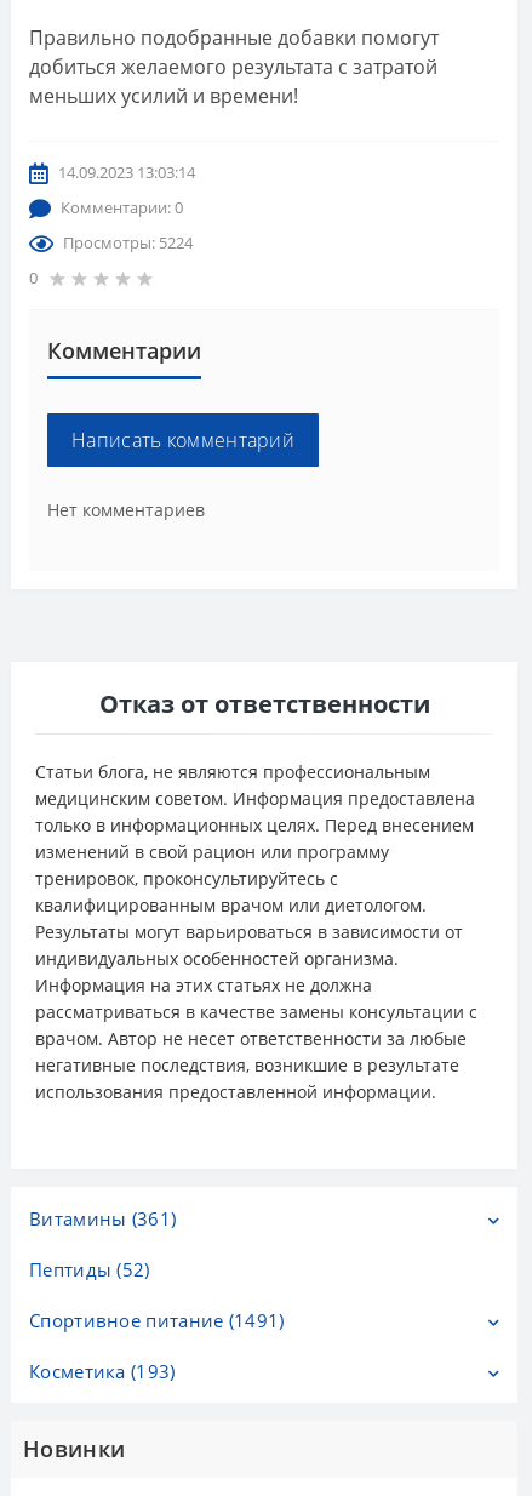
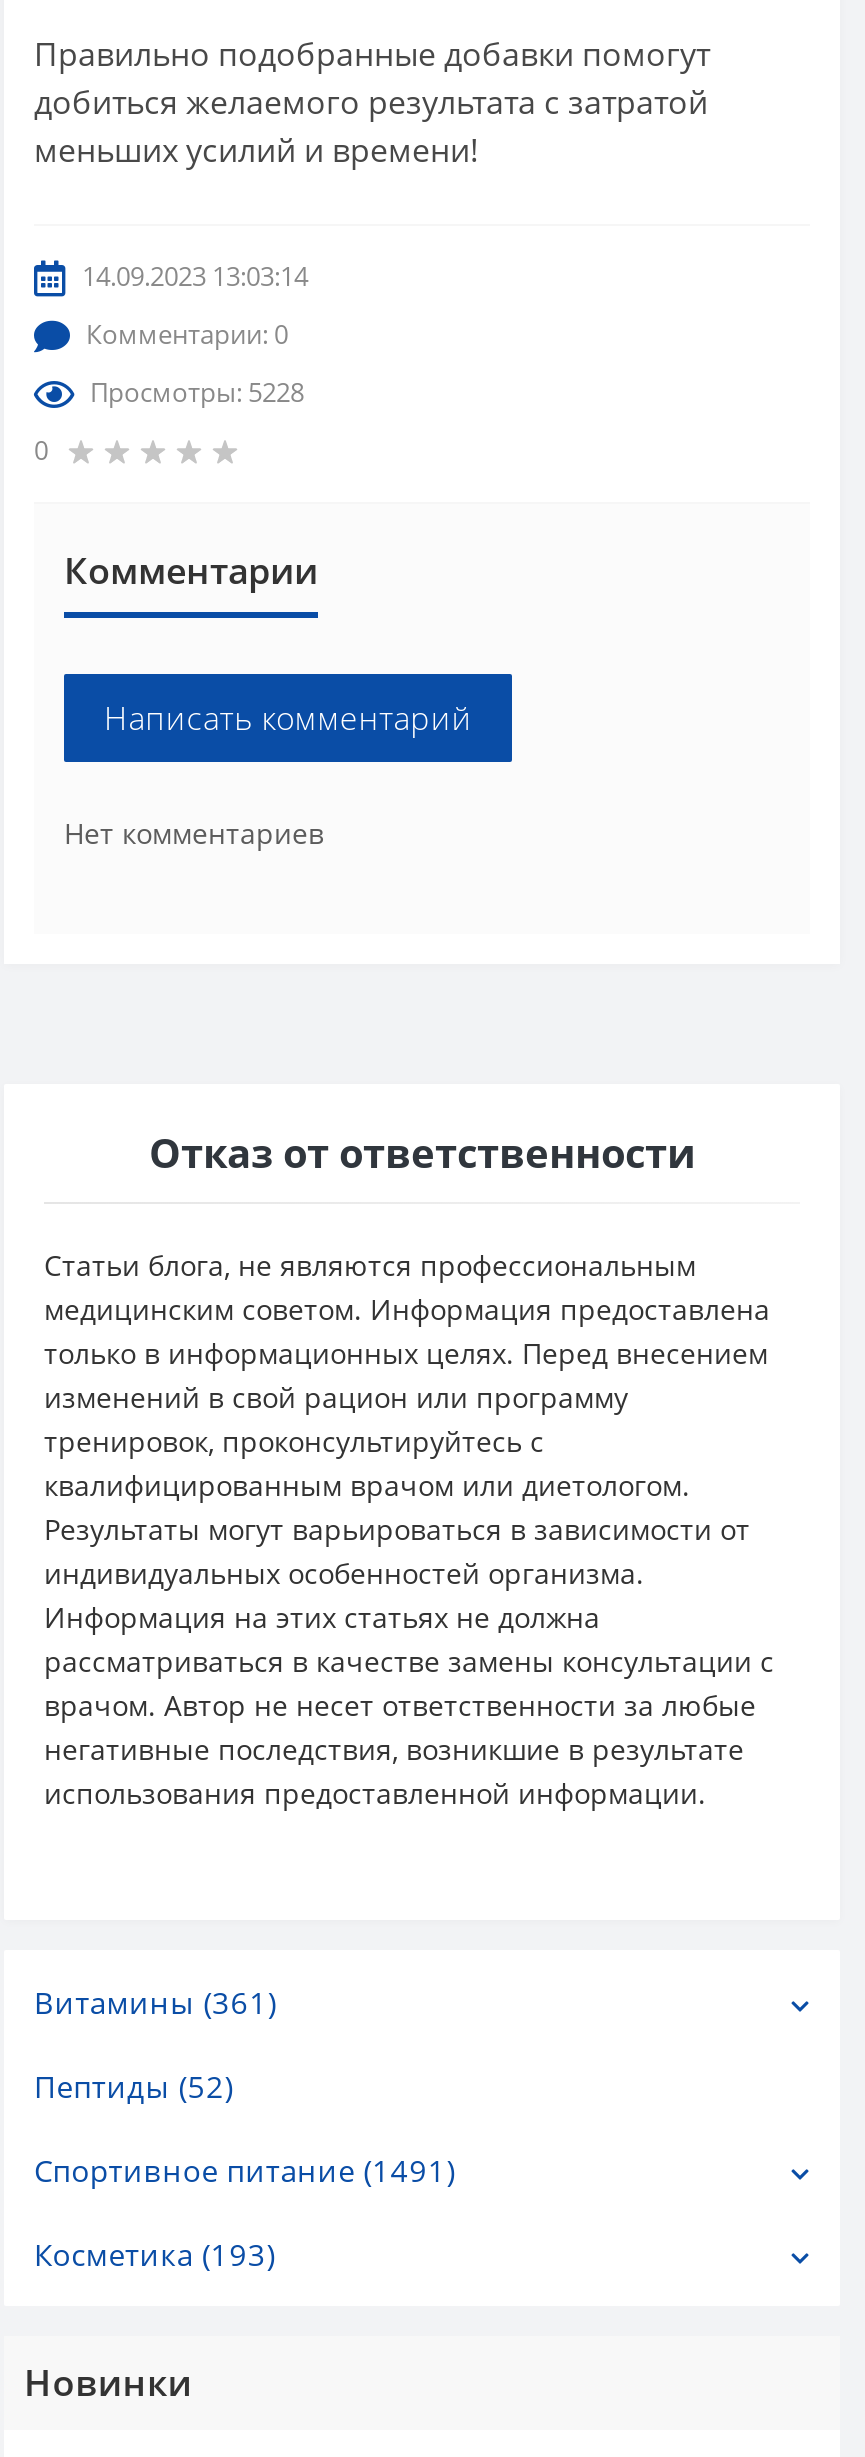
[63,232,193,253] Просмотры: 5224 -> [90,374,304,410] Просмотры: 5228

